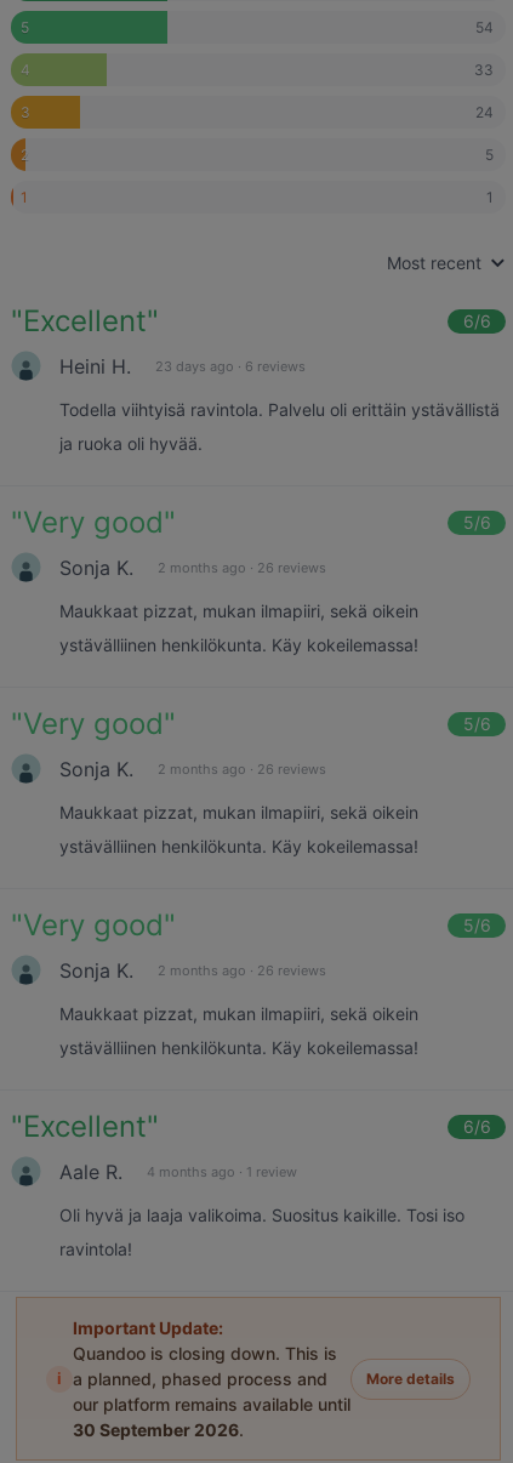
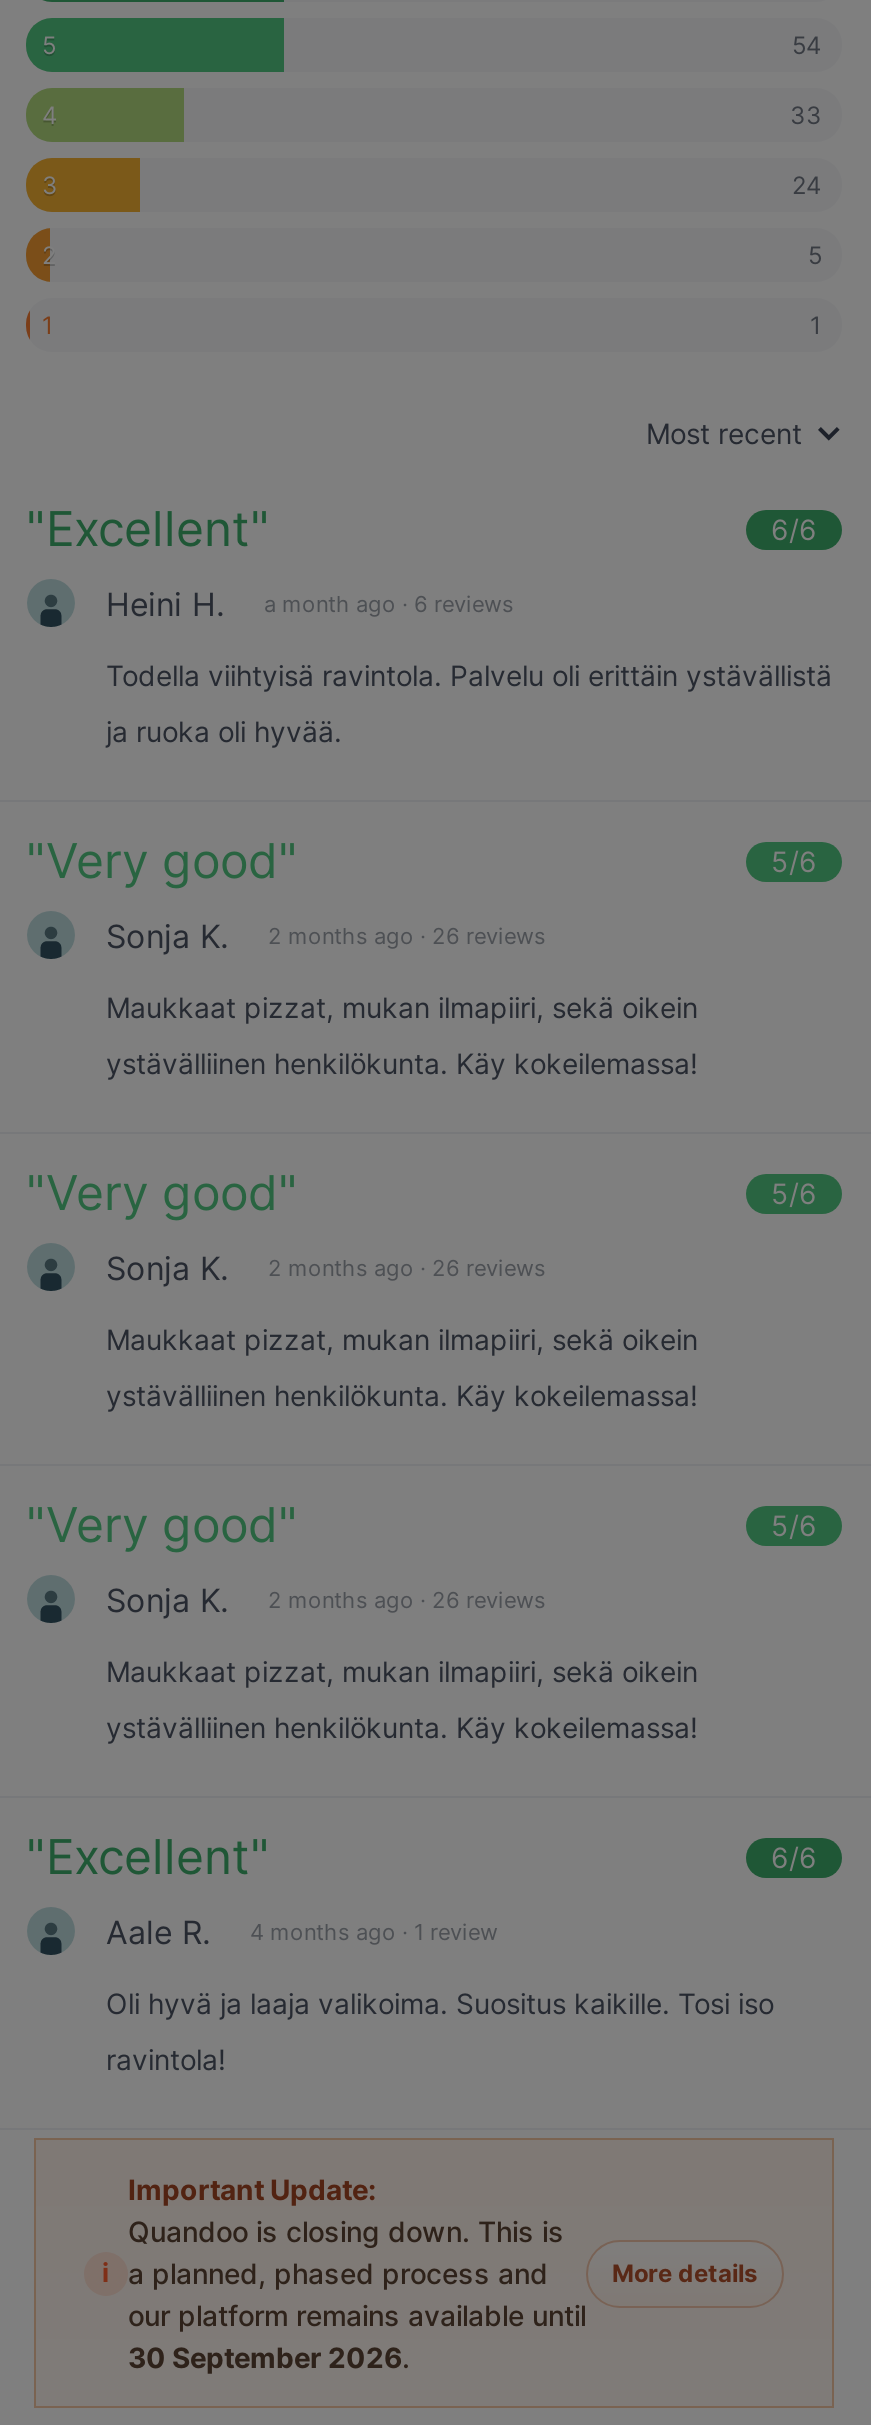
[155,357,306,374] 23 days ago · 6 reviews -> [264,589,514,617] a month ago · 6 reviews

